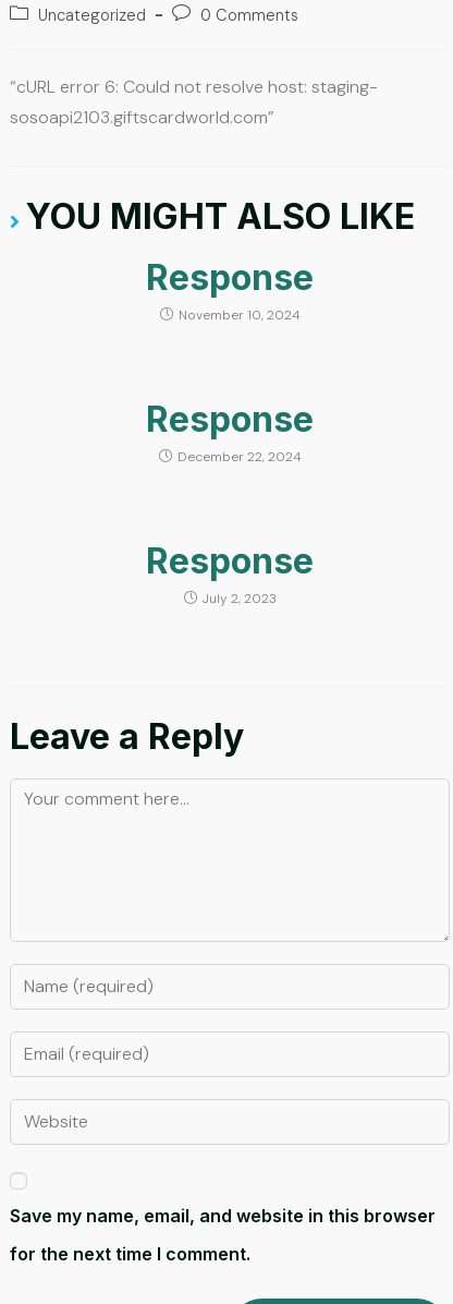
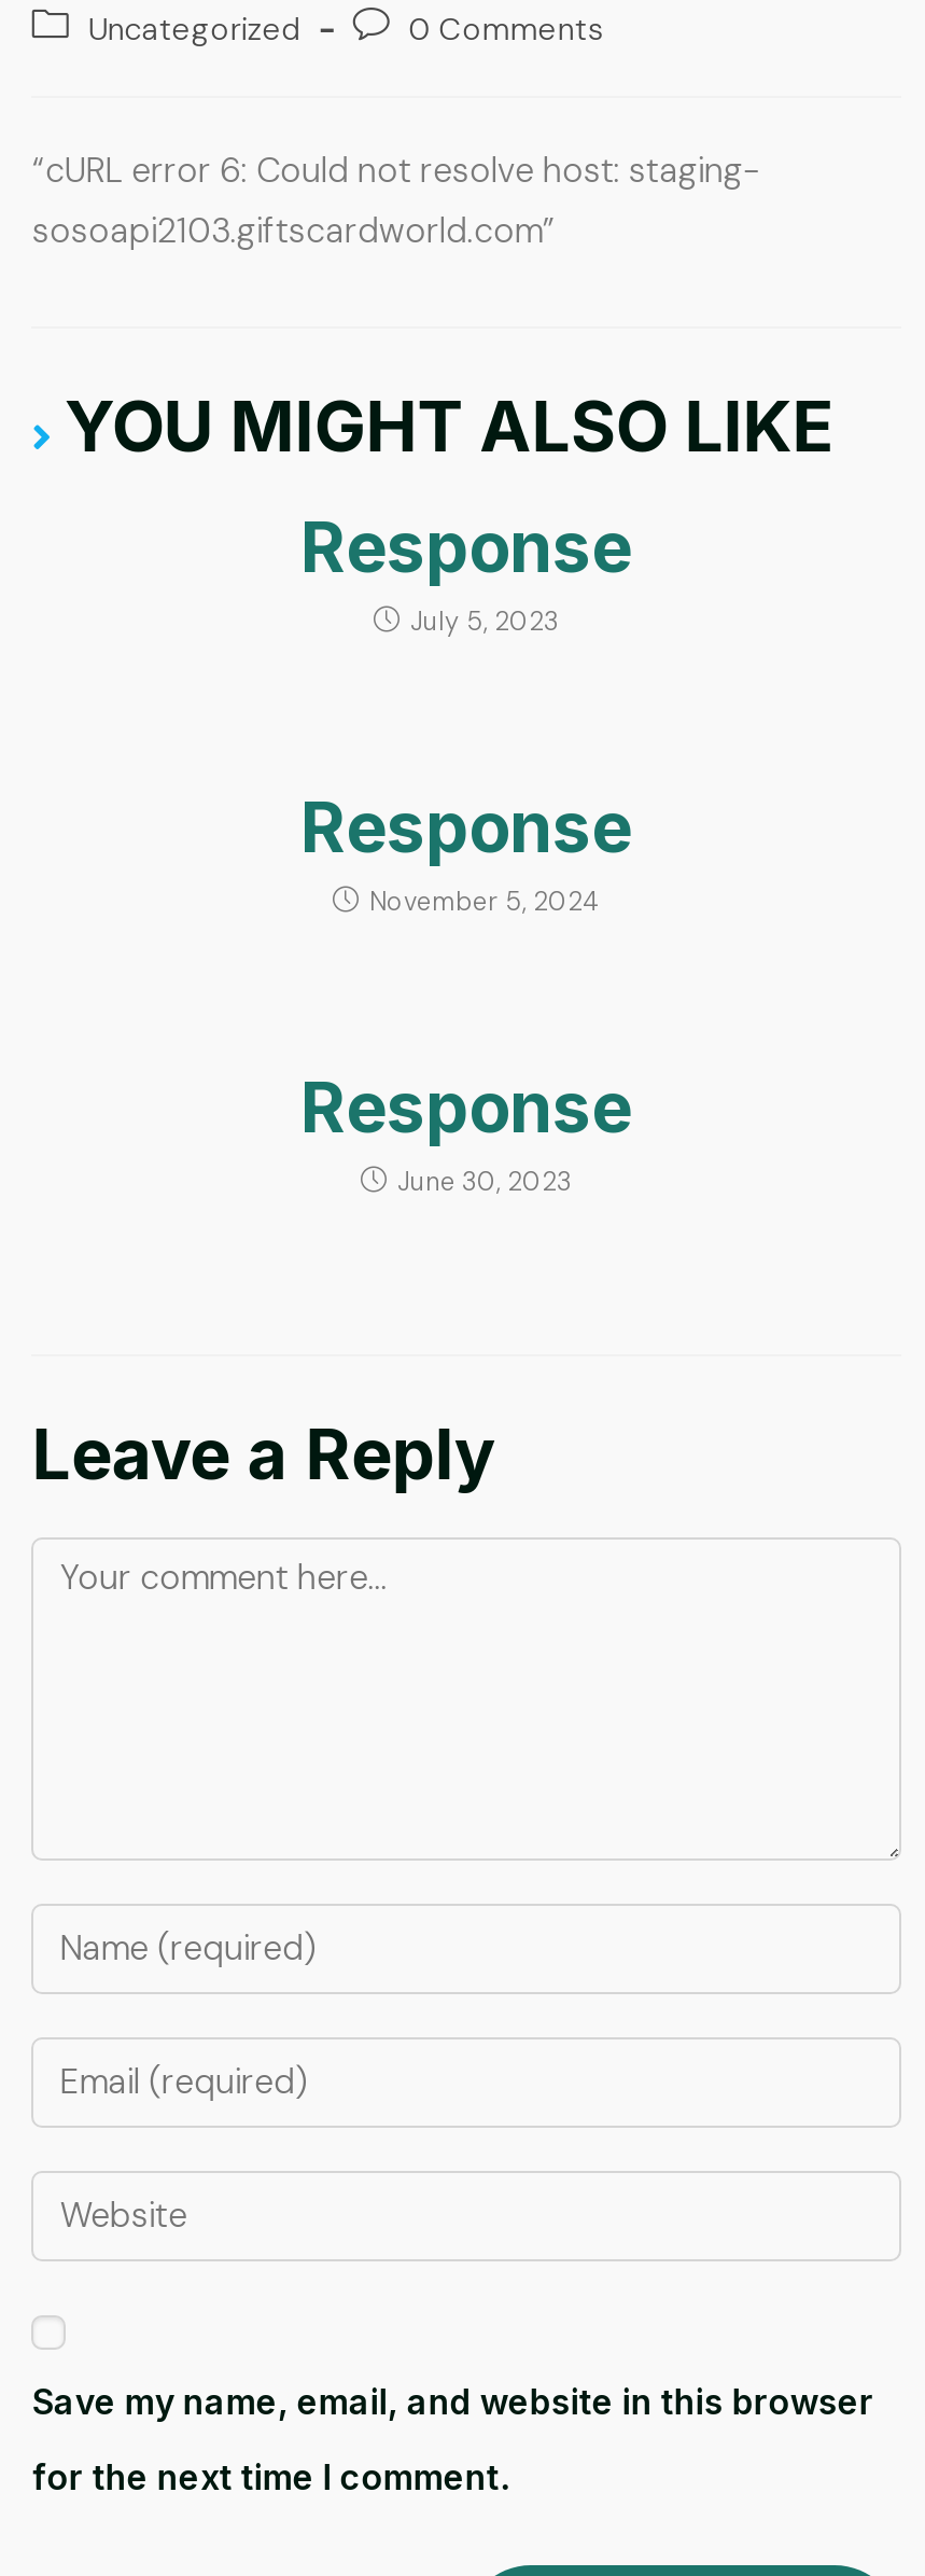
[178,306,300,324] November 10, 2024 -> [410,604,559,639] July 5, 2023
[177,448,301,466] December 22, 2024 -> [369,885,600,919] November 5, 2024
[202,590,276,607] July 2, 2023 -> [397,1165,572,1199] June 30, 2023

